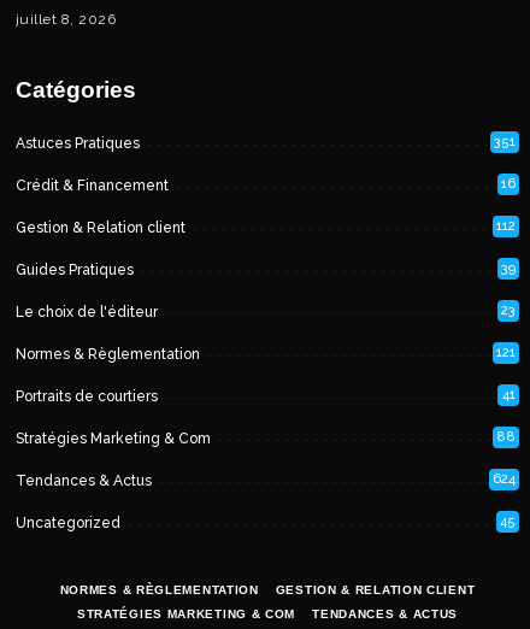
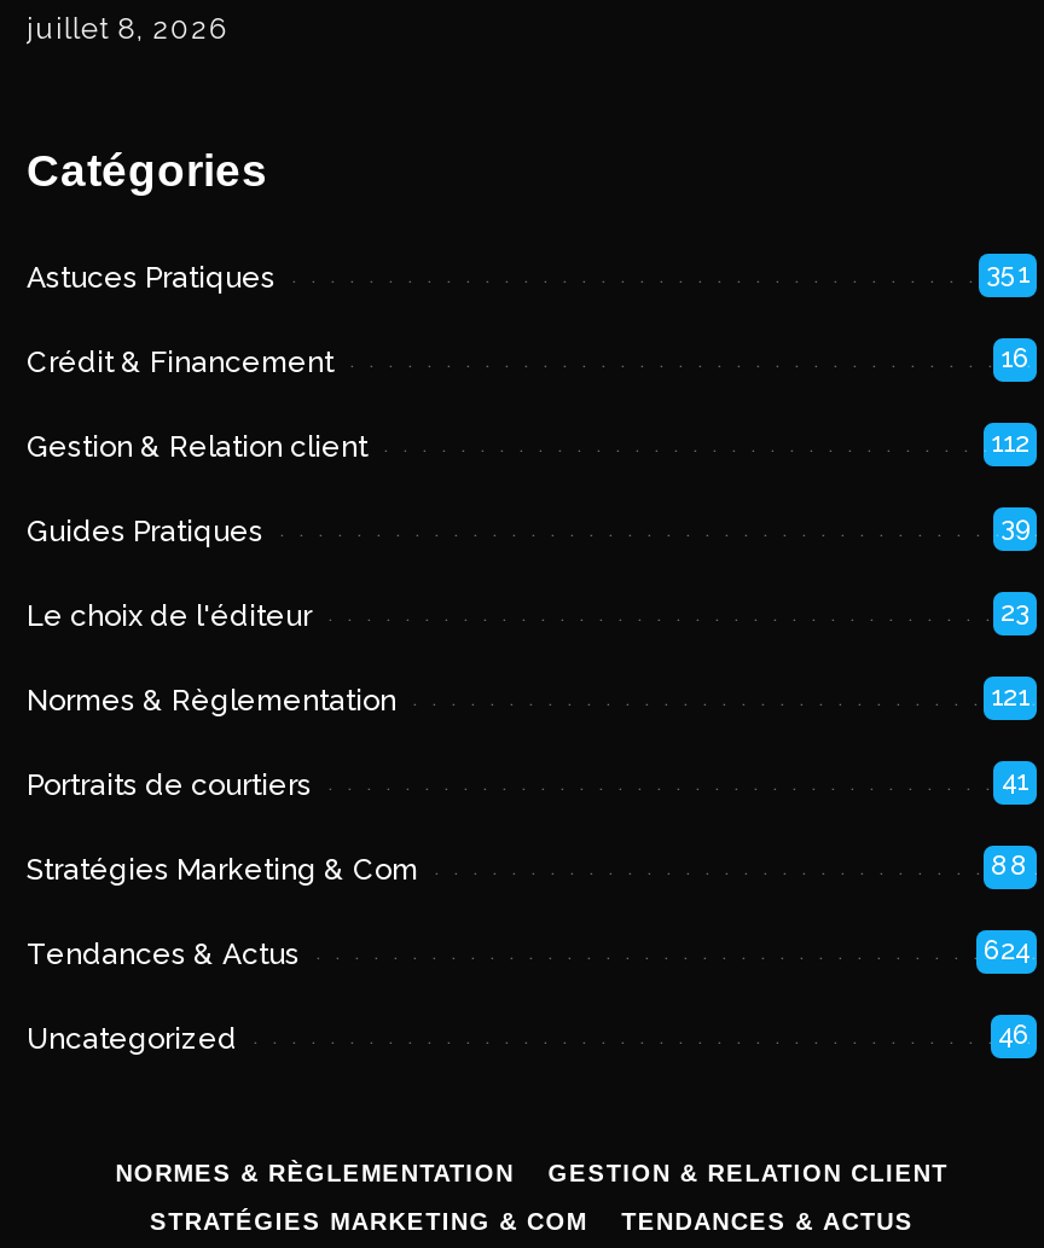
[500,513,516,529] 45 -> [998,1020,1029,1051] 46

